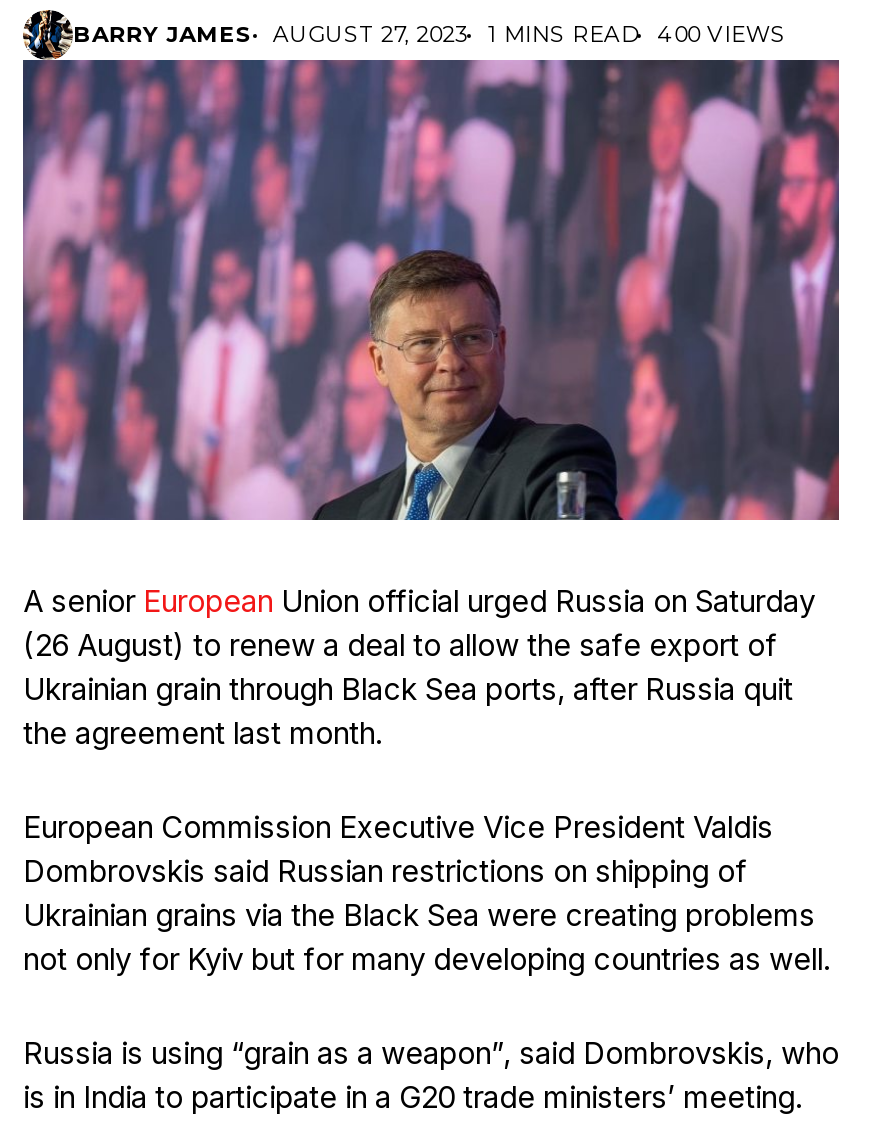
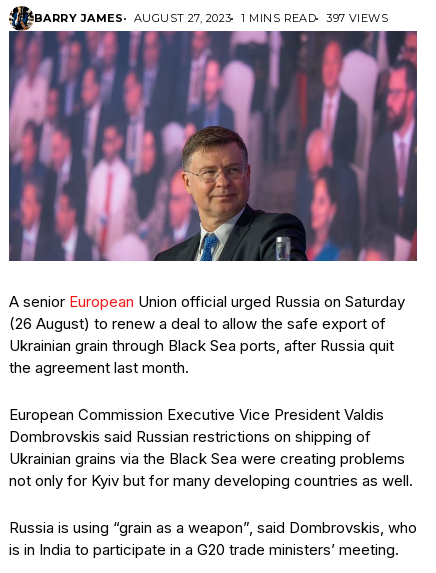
[73,20,786,48] BARRY JAMES AUGUST 27, 2023 1 MINS READ 400 VIEWS -> [34,11,388,25] BARRY JAMES AUGUST 27, 2023 1 MINS READ 397 VIEWS

